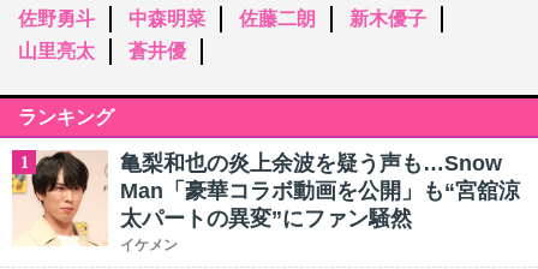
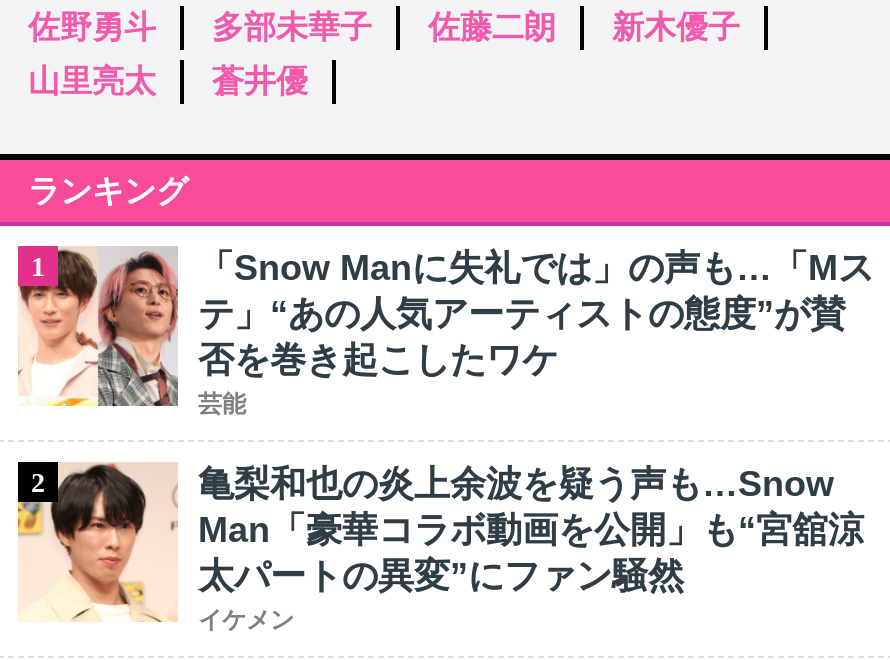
[128,8,205,29] 中森明菜 -> [212,10,372,44] 多部未華子
none -> [18,248,874,497] [image] | 「Snow Manに失礼では」の声も…「Mス | テ」“あの人気アーティストの態度”が賛 | 否を巻き起こしたワケ | 芸能 | 2

